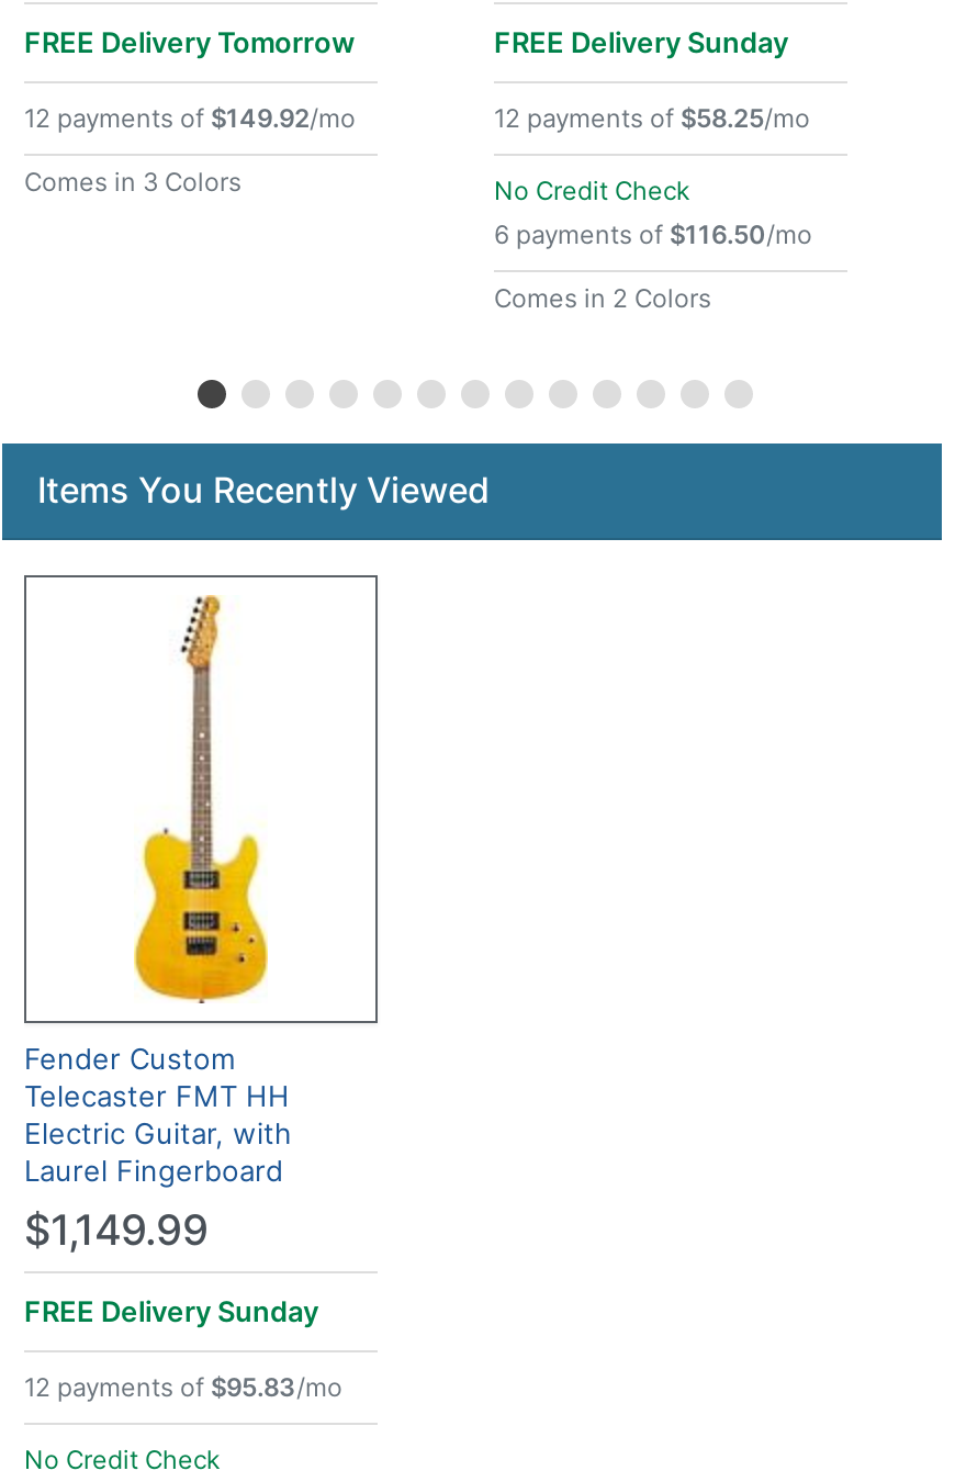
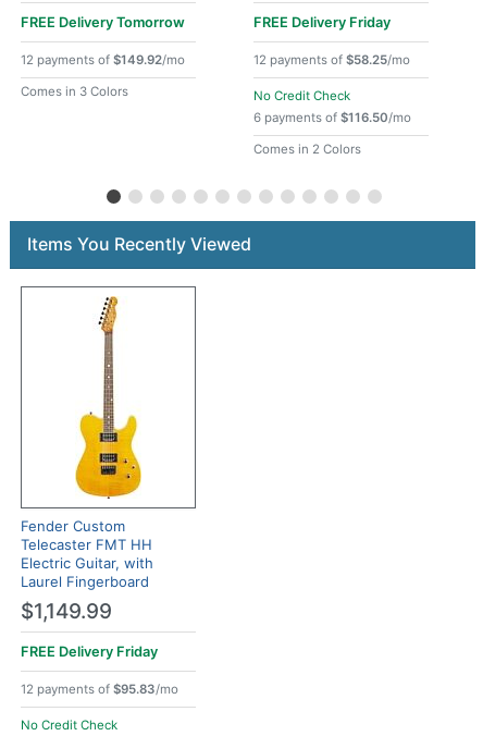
[494,27,788,60] FREE Delivery Sunday -> [253,14,391,31] FREE Delivery Friday
[24,1296,318,1329] FREE Delivery Sunday -> [21,644,158,660] FREE Delivery Friday

